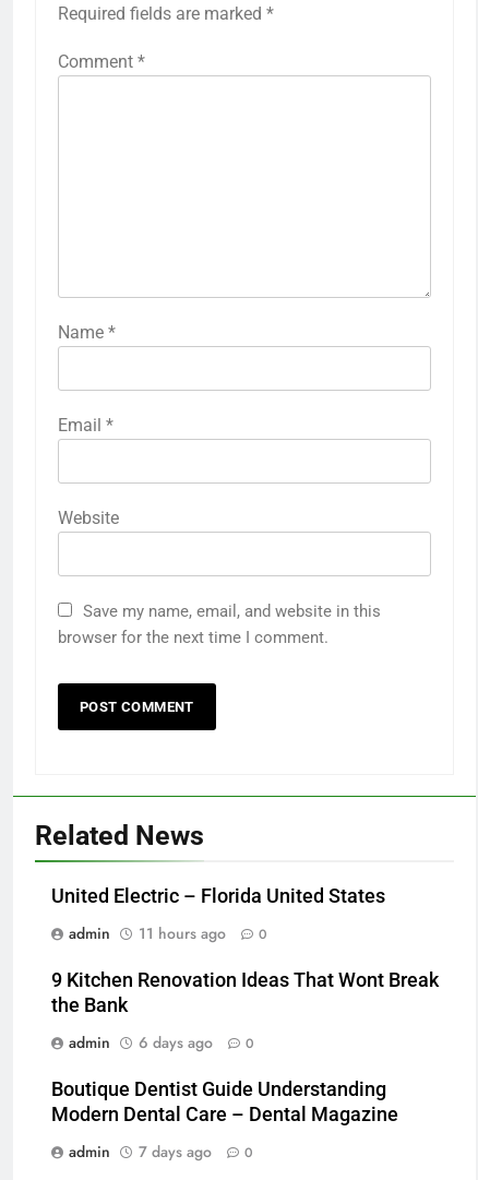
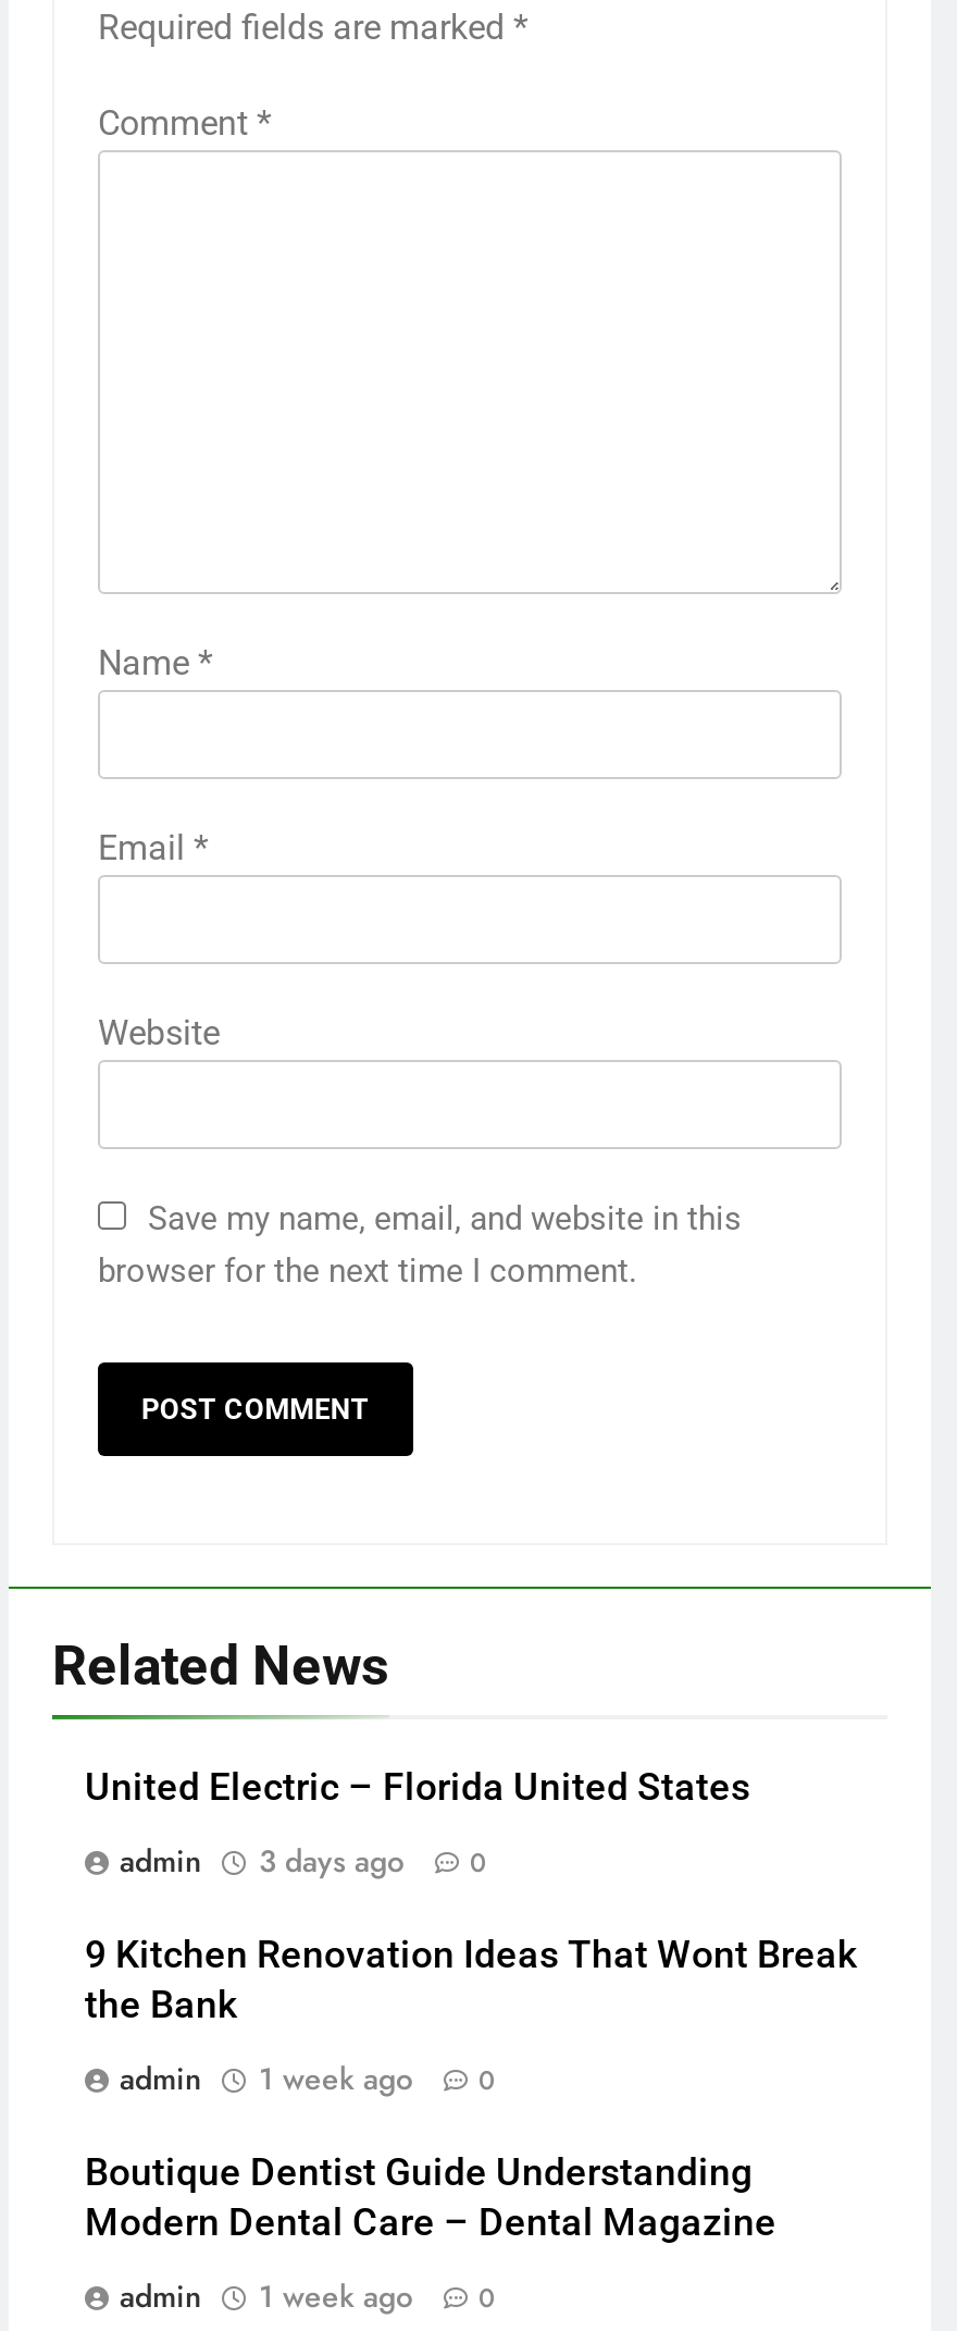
[69,922,267,944] admin 11 hours ago 0 -> [120,1839,487,1883] admin 3 days ago 0
[69,1032,254,1053] admin 6 days ago 0 -> [120,2057,496,2101] admin 1 week ago 0
[69,1141,253,1163] admin 7 days ago 0 -> [120,2275,496,2318] admin 1 week ago 0

